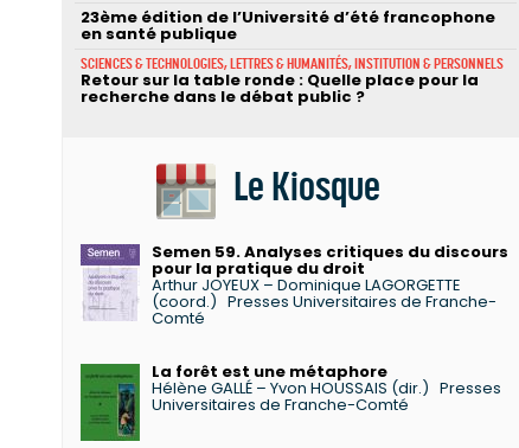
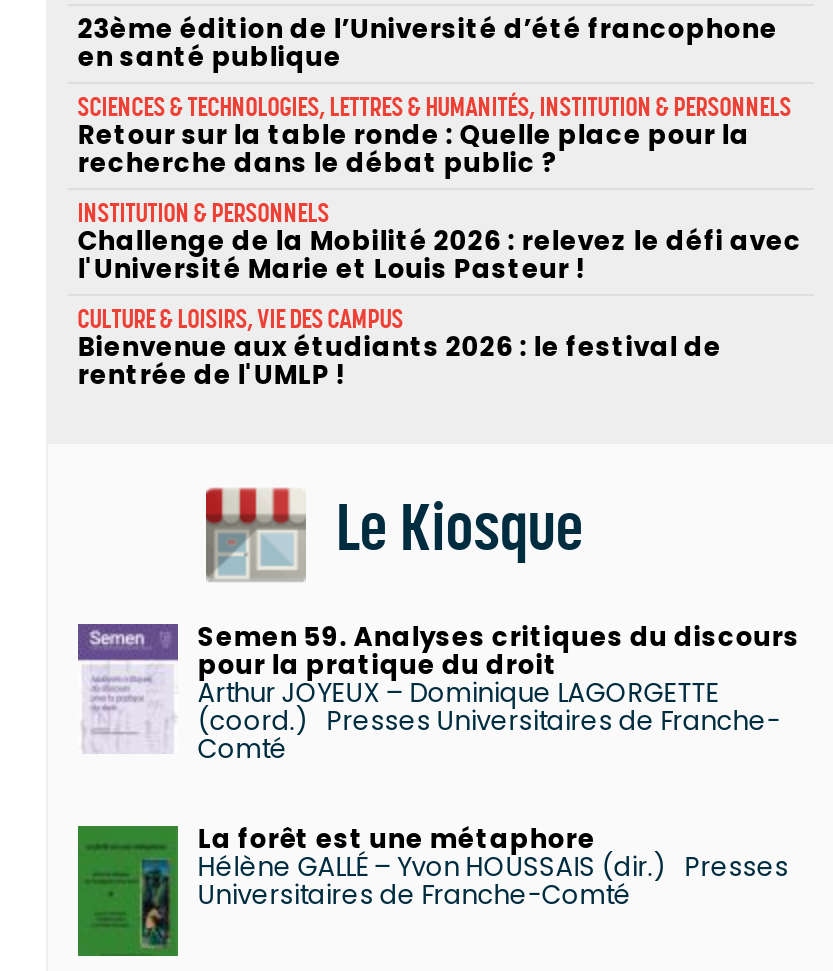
none -> [78,198,802,394] INSTITUTION & PERSONNELS | Challenge de la Mobilité 2026 : relevez le défi avec | l'Université Marie et Louis Pasteur ! | CULTURE & LOISIRS, VIE DES CAMPUS | Bienvenue aux étudiants 2026 : le festival de | rentrée de l'UMLP !

